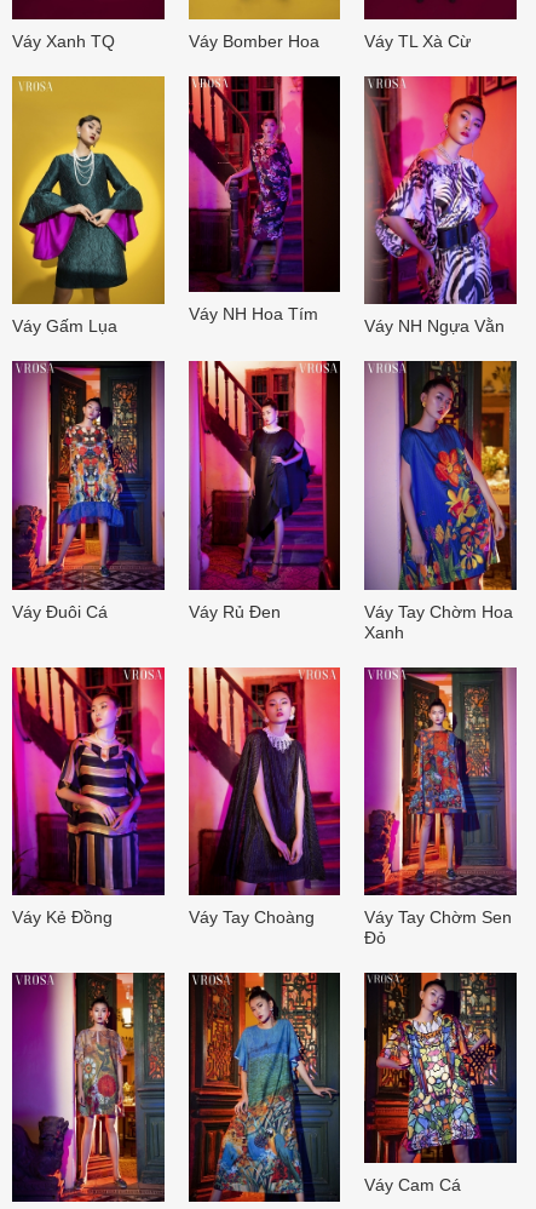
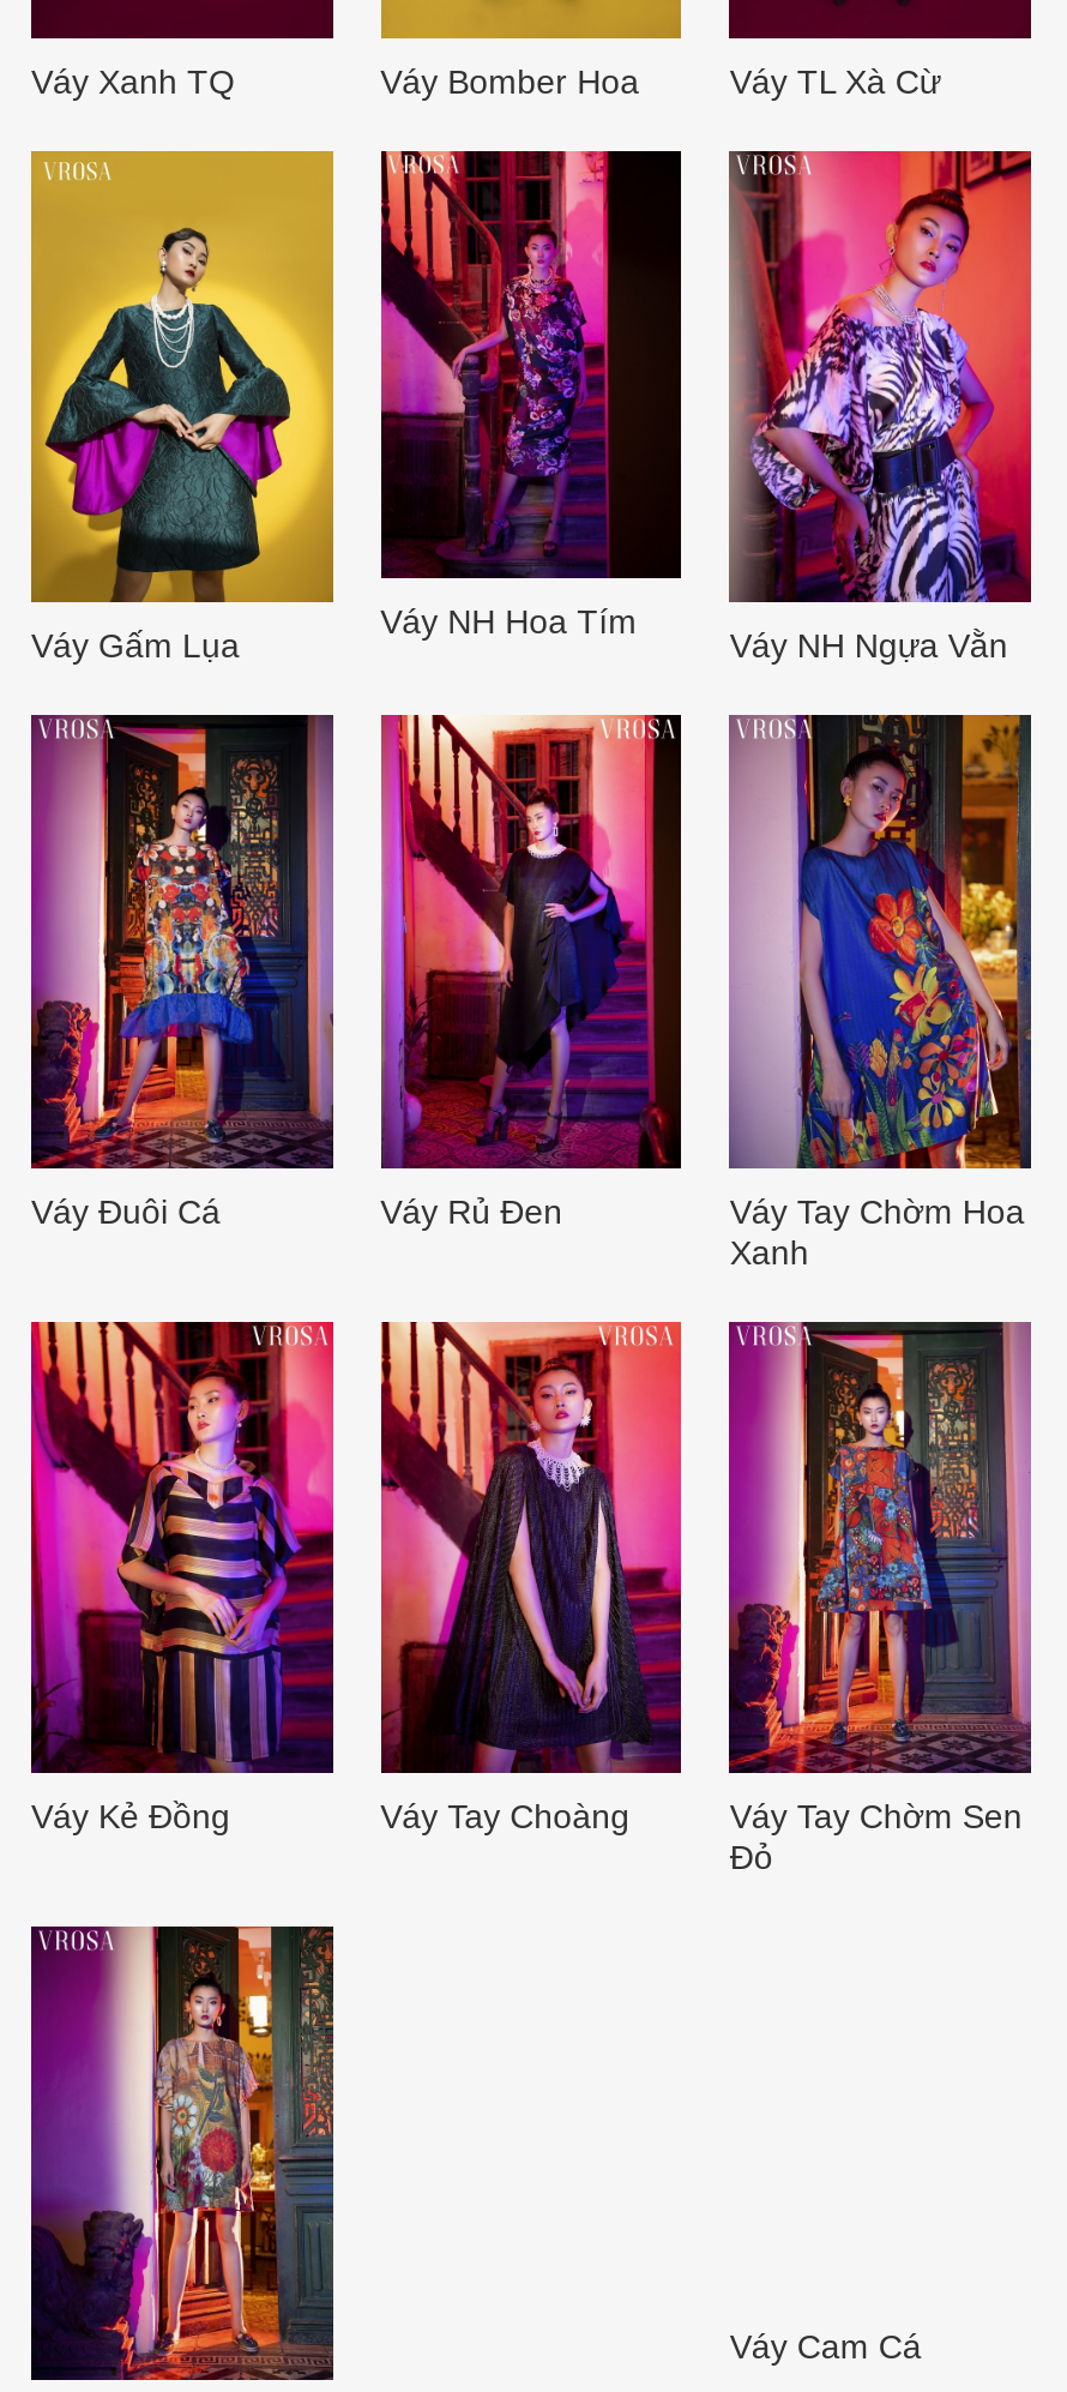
[188,972,341,1203] [image] -> none
[363,972,518,1164] [image] -> none

